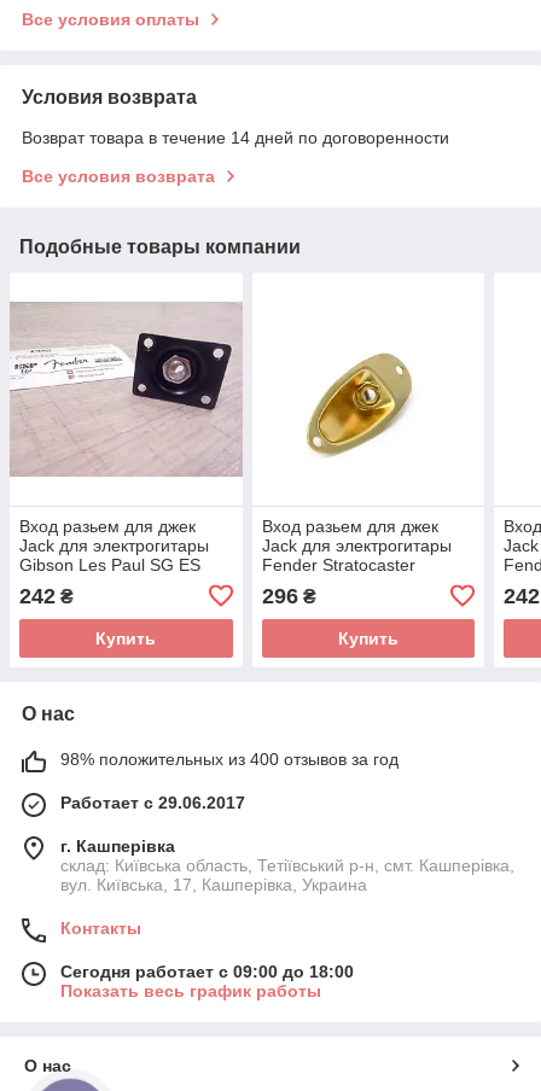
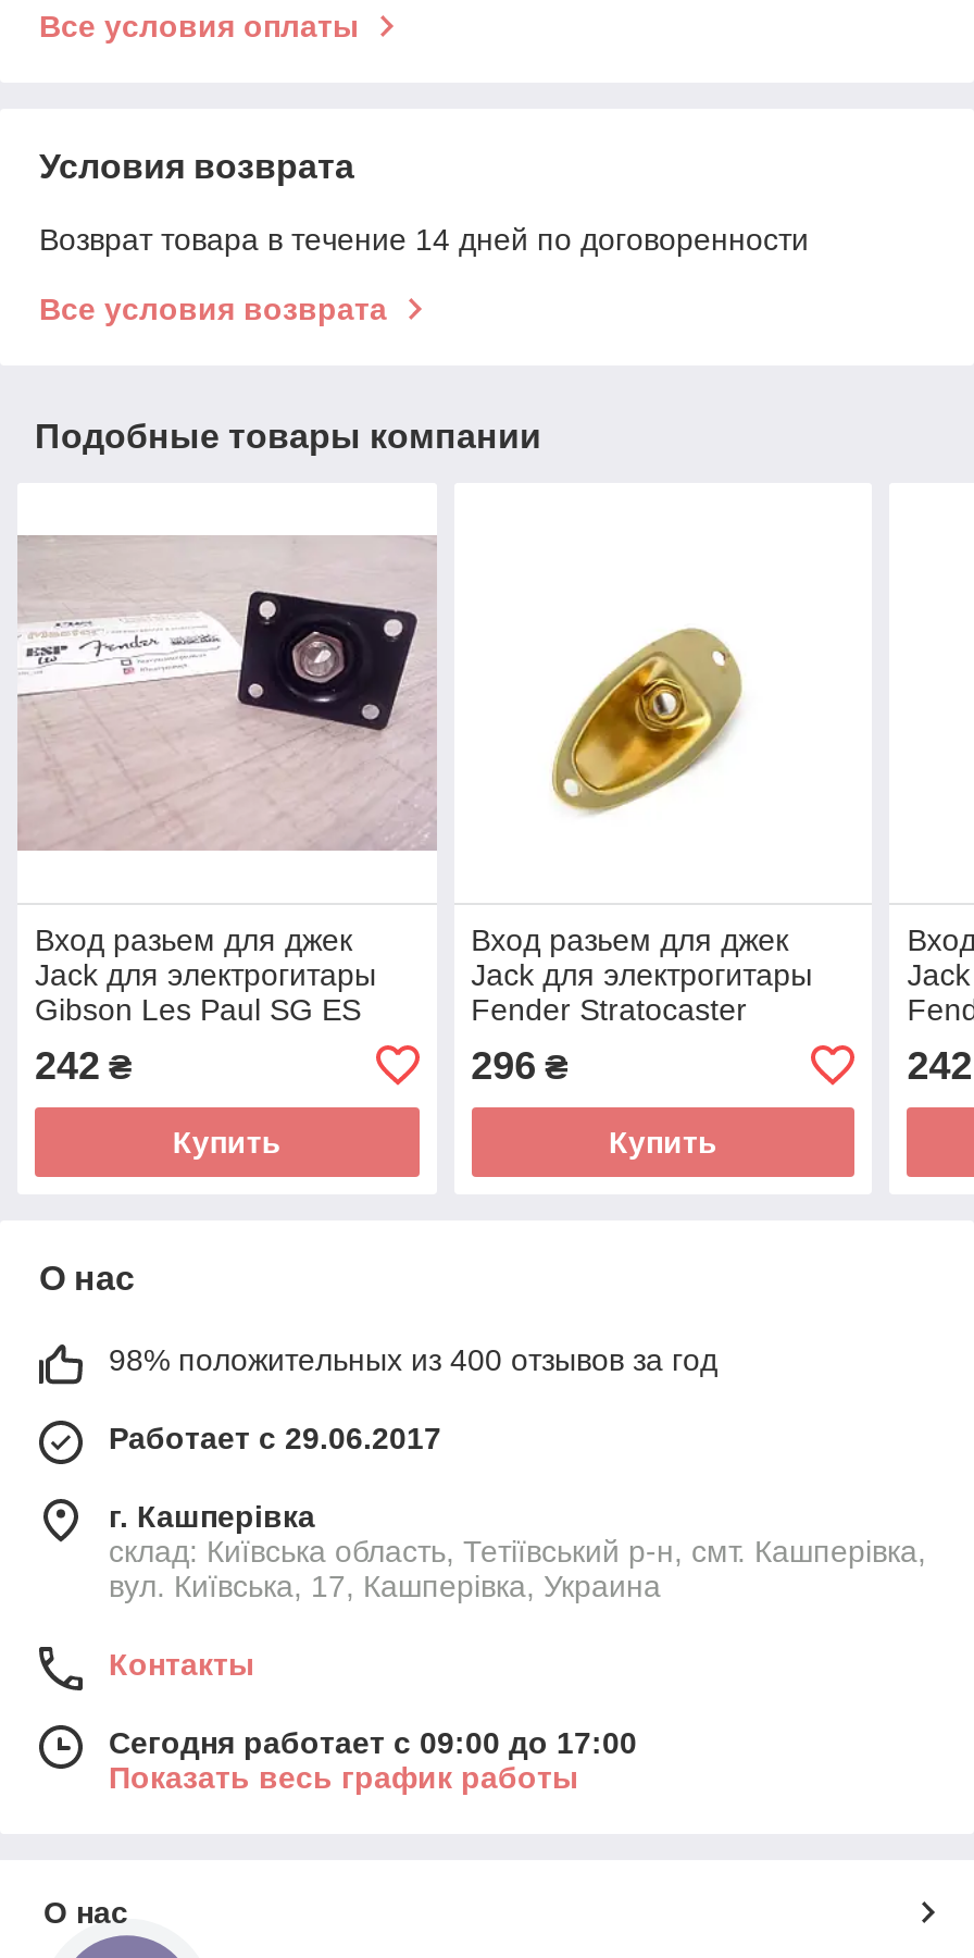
[60,962,354,981] Сегодня работает с 09:00 до 18:00 -> [109,1725,637,1760] Сегодня работает с 09:00 до 17:00

